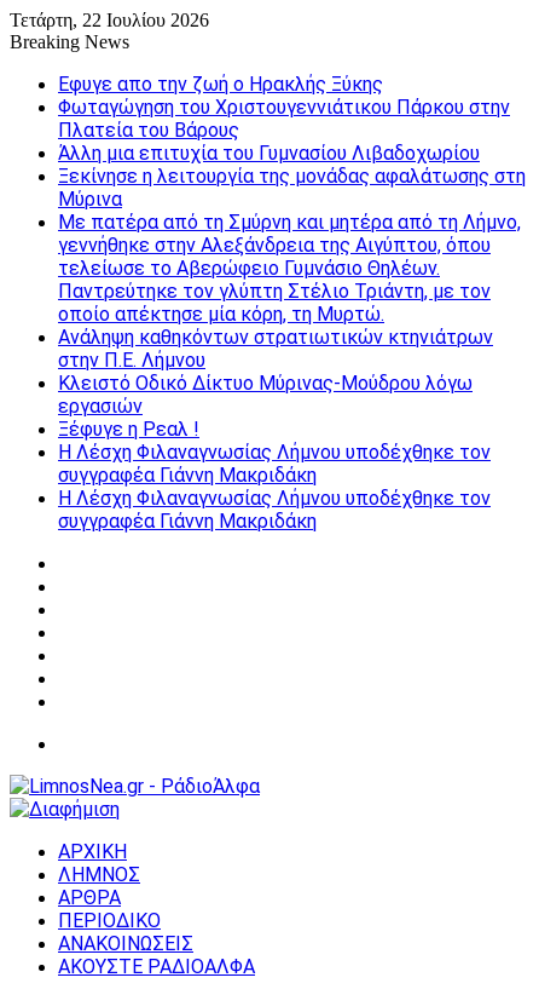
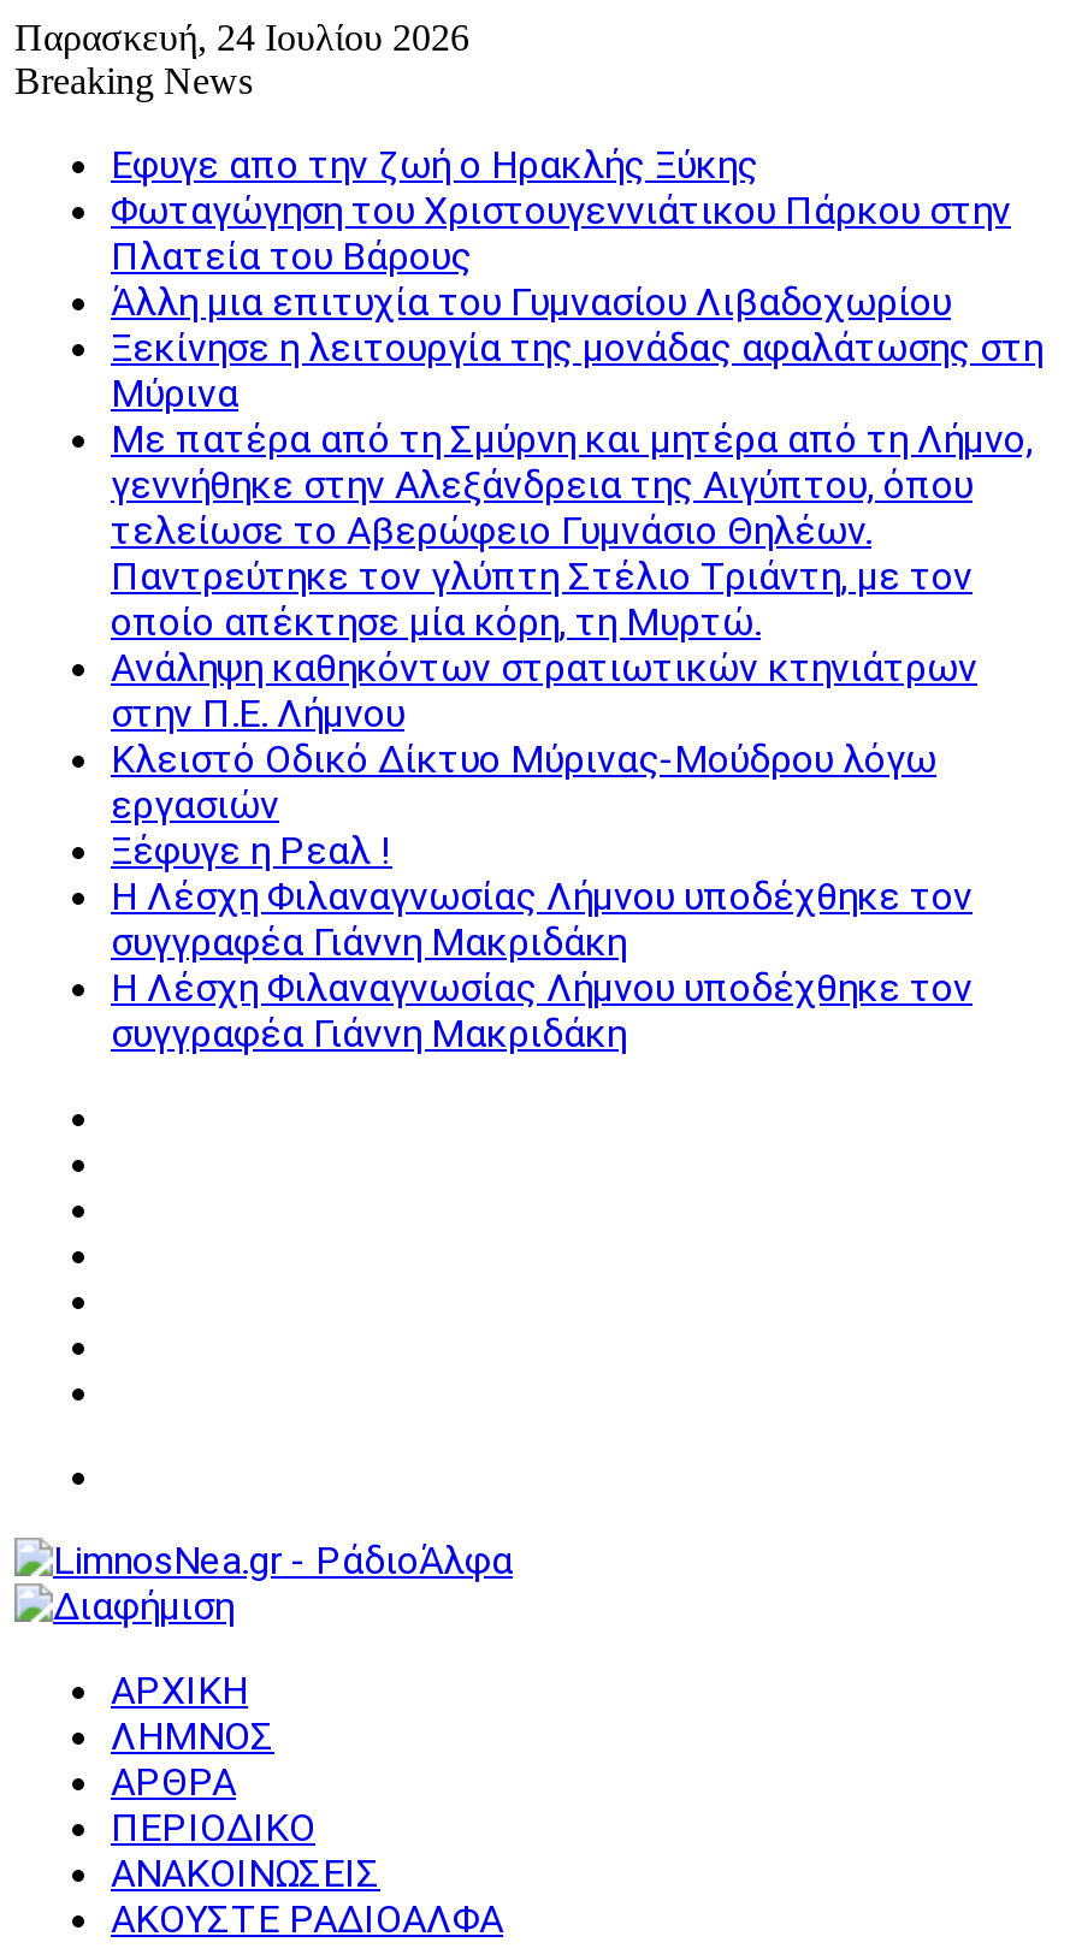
[10,10,209,30] Τετάρτη, 22 Ιουλίου 2026 -> [14,17,469,58] Παρασκευή, 24 Ιουλίου 2026

